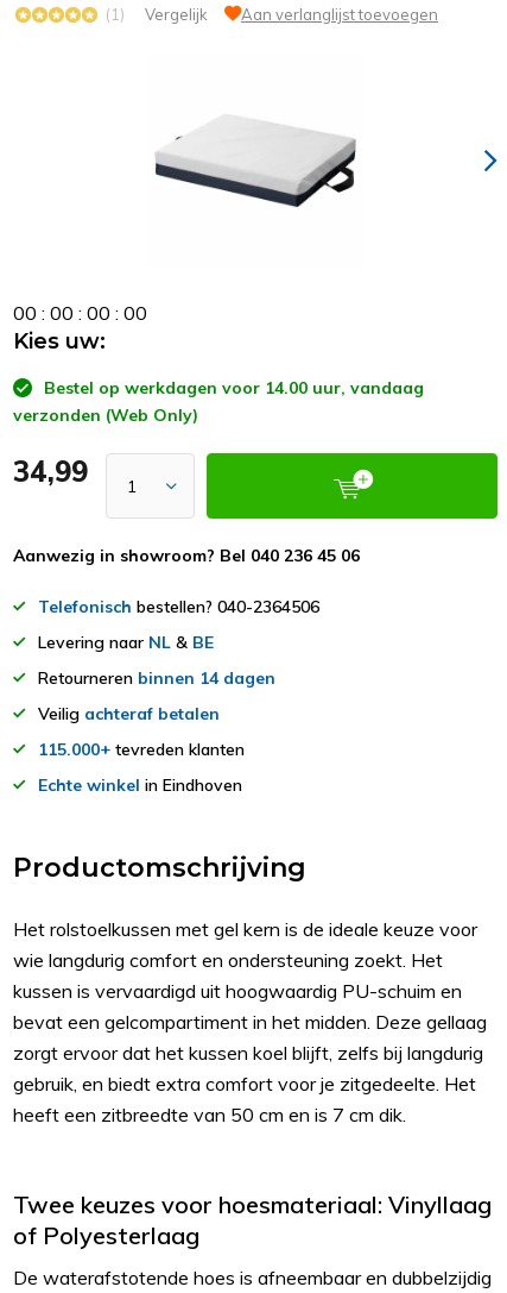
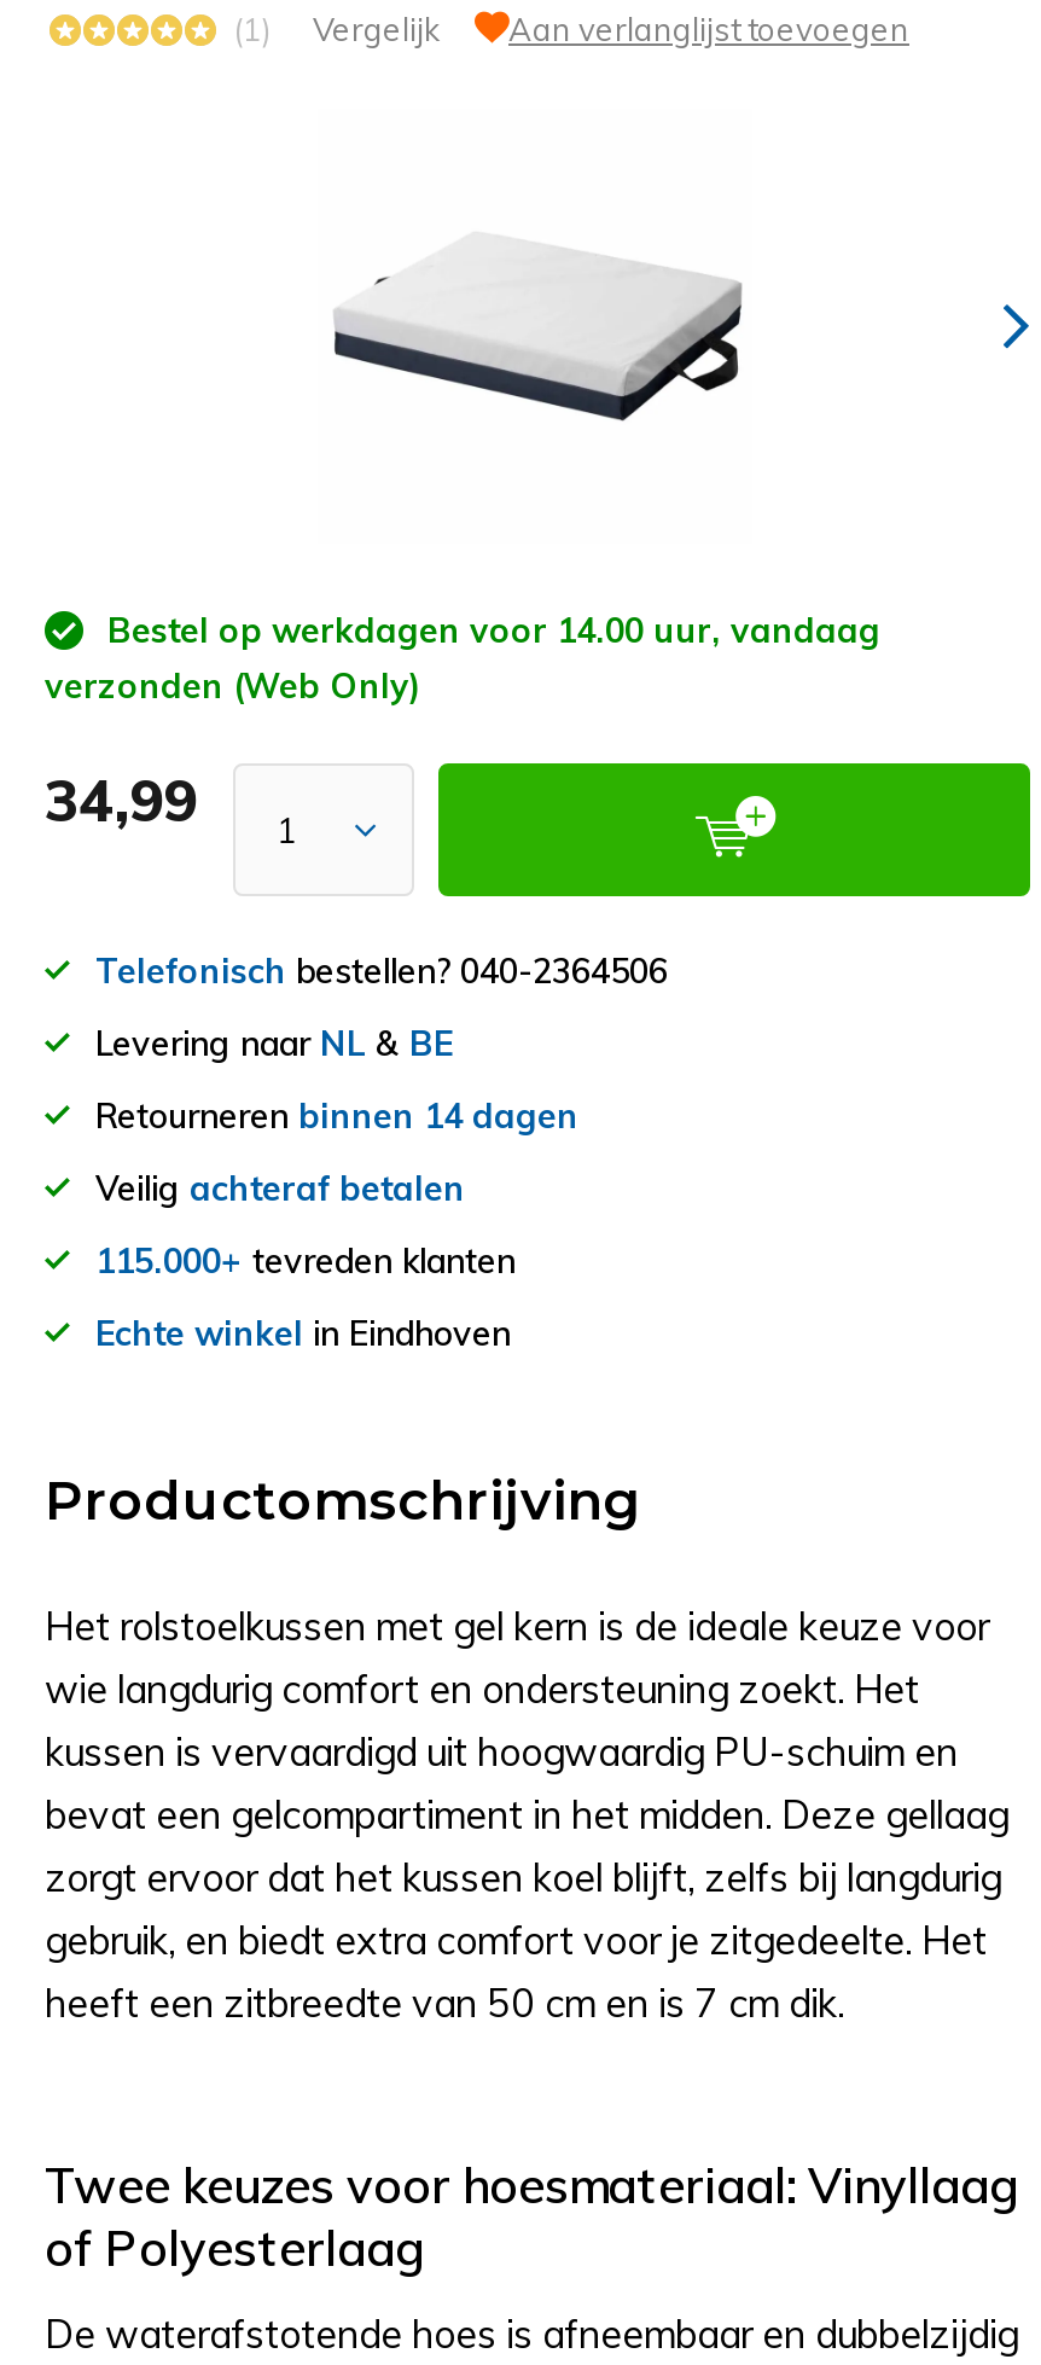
[13,301,147,354] 00: 00: 00: 00 | Kies uw: -> none
[13,545,360,566] Aanwezig in showroom? Bel 040 236 45 06 -> none

